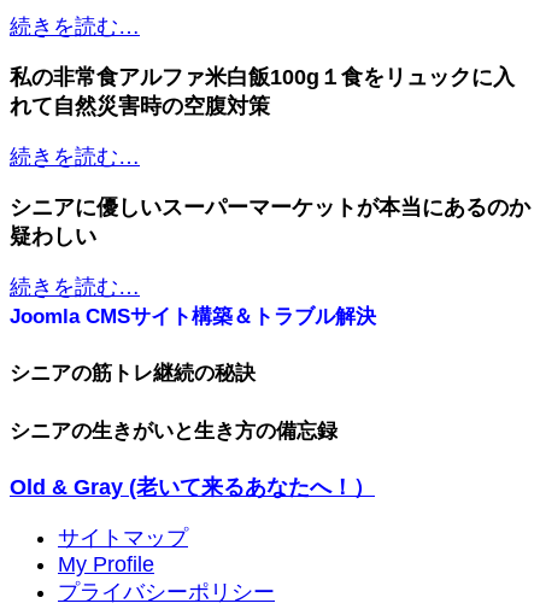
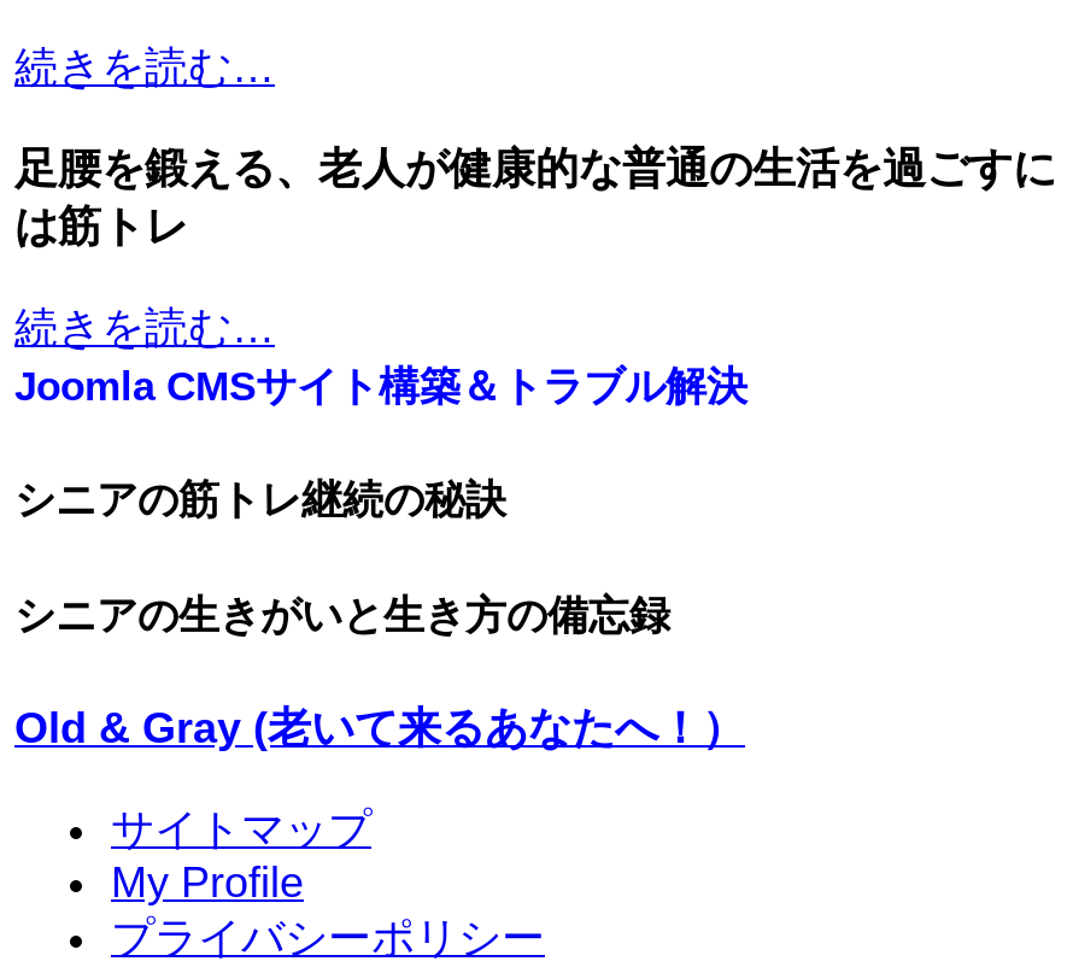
[10,65,530,248] 私の非常食アルファ米白飯100g１食をリュックに入 | れて自然災害時の空腹対策 | 続きを読む… | シニアに優しいスーパーマーケットが本当にあるのか | 疑わしい -> [14,144,1056,250] 足腰を鍛える、老人が健康的な普通の生活を過ごすに | は筋トレ

